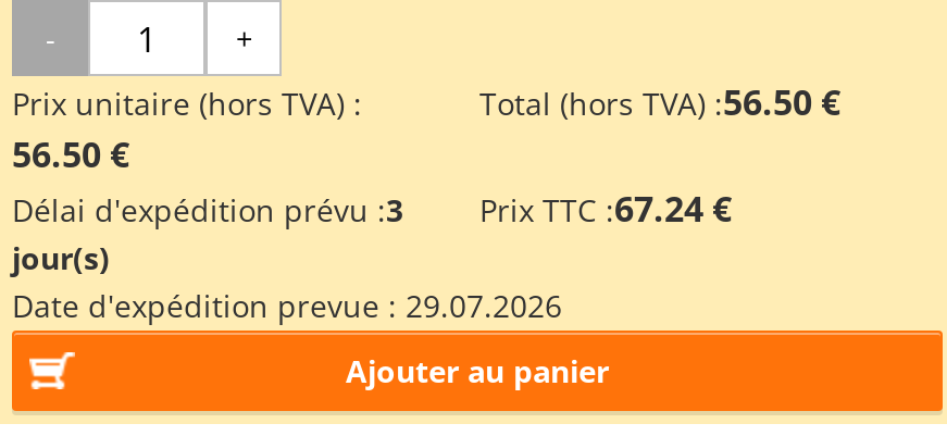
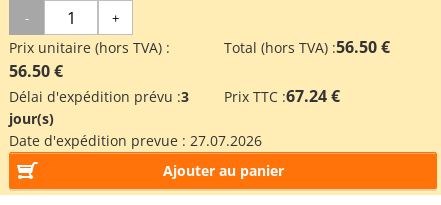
[12,285,562,326] Date d'expédition prevue : 29.07.2026 -> [9,131,262,150] Date d'expédition prevue : 27.07.2026

